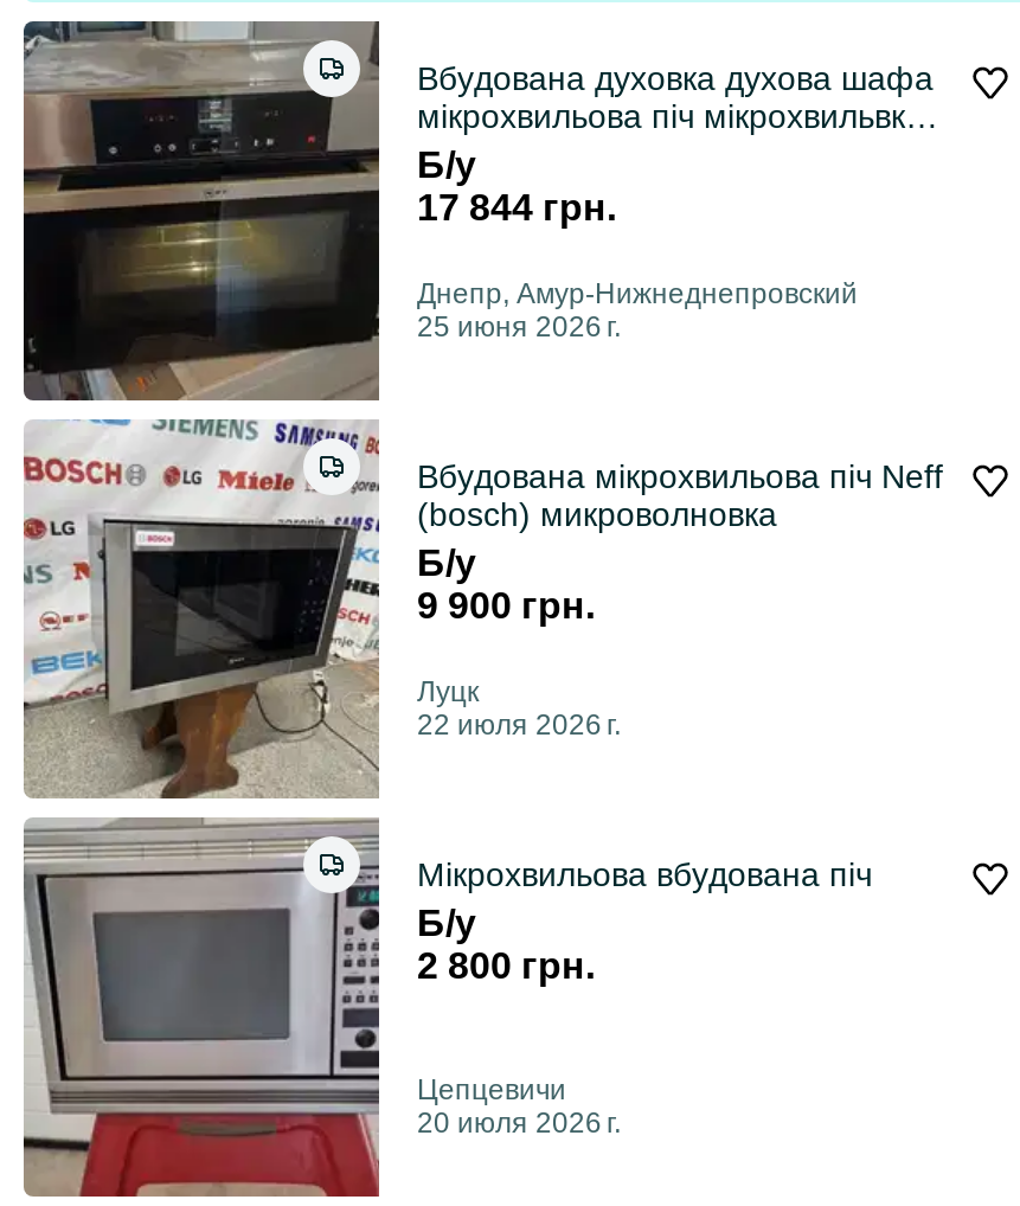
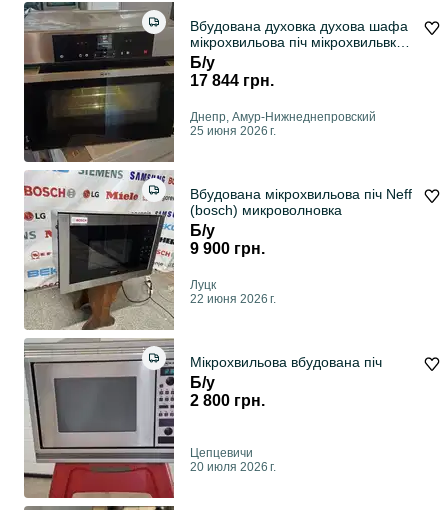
[417,708,621,742] 22 июля 2026 г. -> [190,292,276,306] 22 июня 2026 г.

